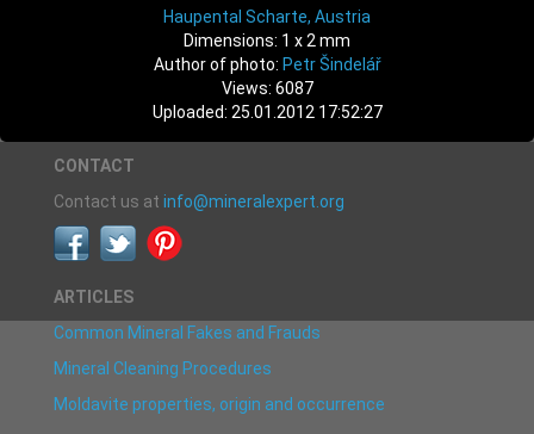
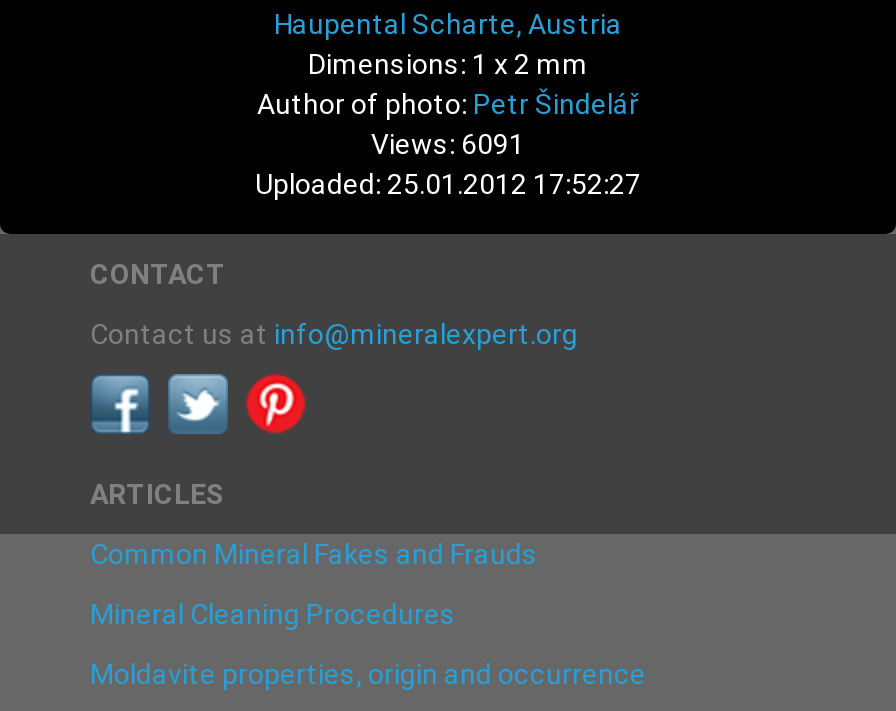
[221,79,313,98] Views: 6087 -> [371,128,525,160] Views: 6091

